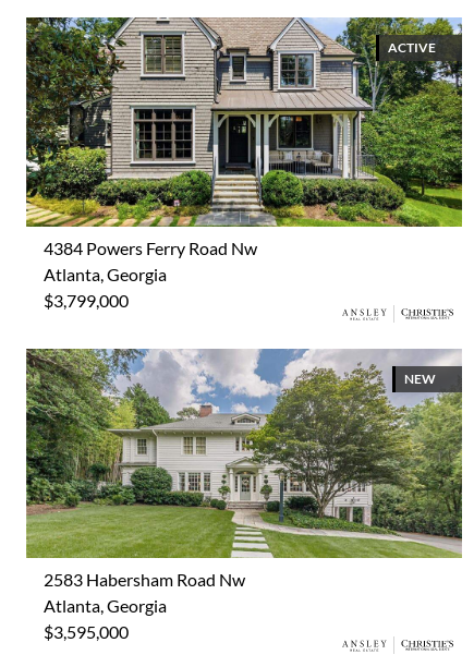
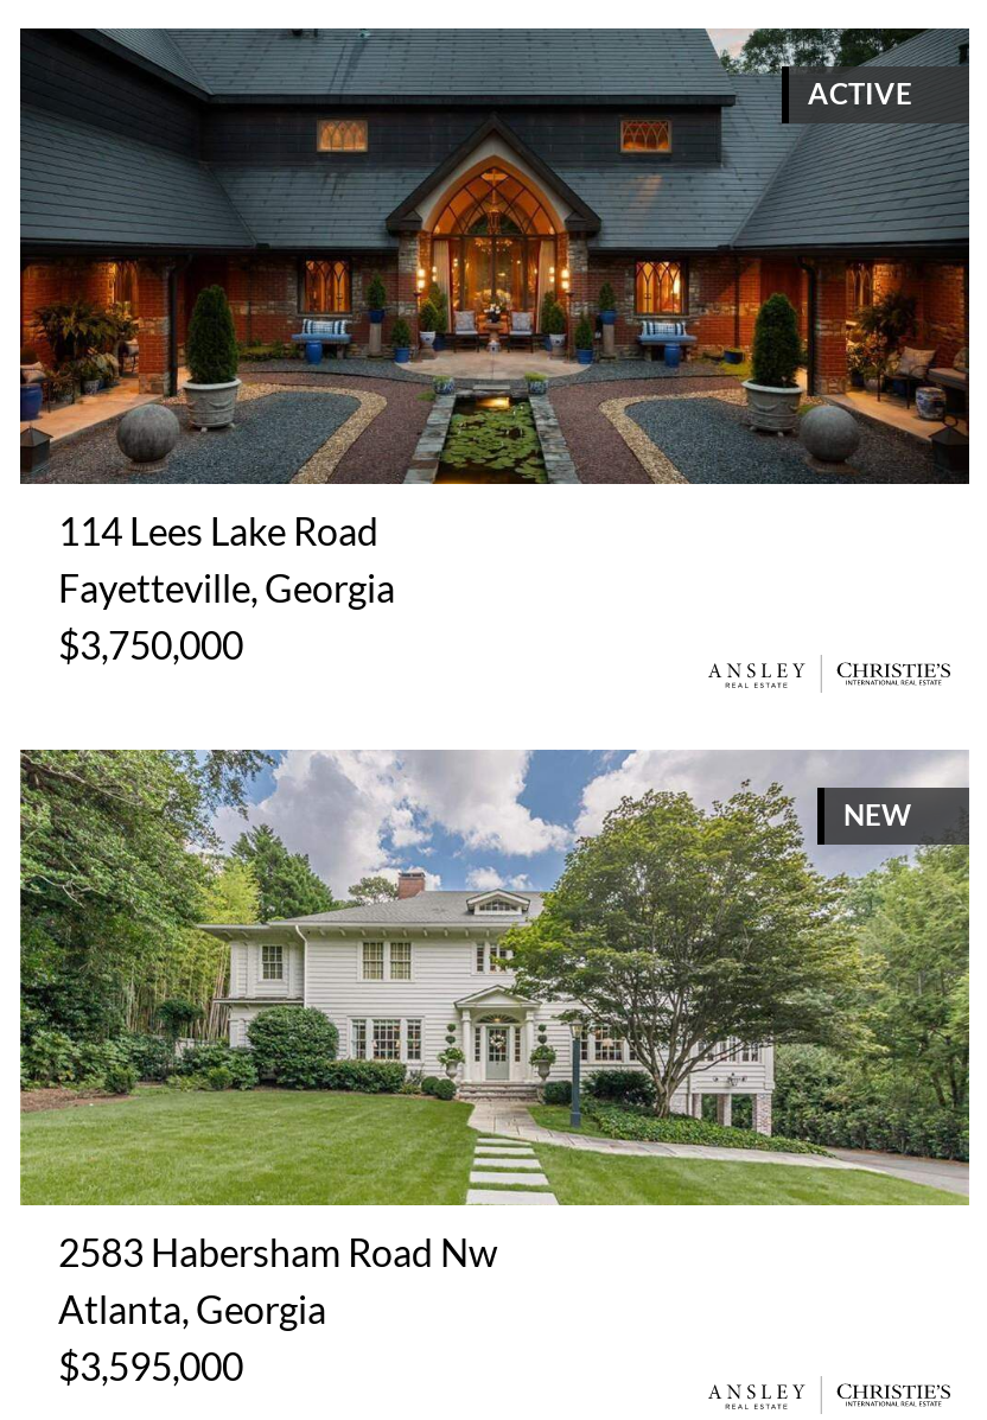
[25,16,463,310] [image] | 4384 Powers Ferry Road Nw | Atlanta, Georgia | $3,799,000 -> [18,26,972,666] [image] | 114 Lees Lake Road | Fayetteville, Georgia | $3,750,000

